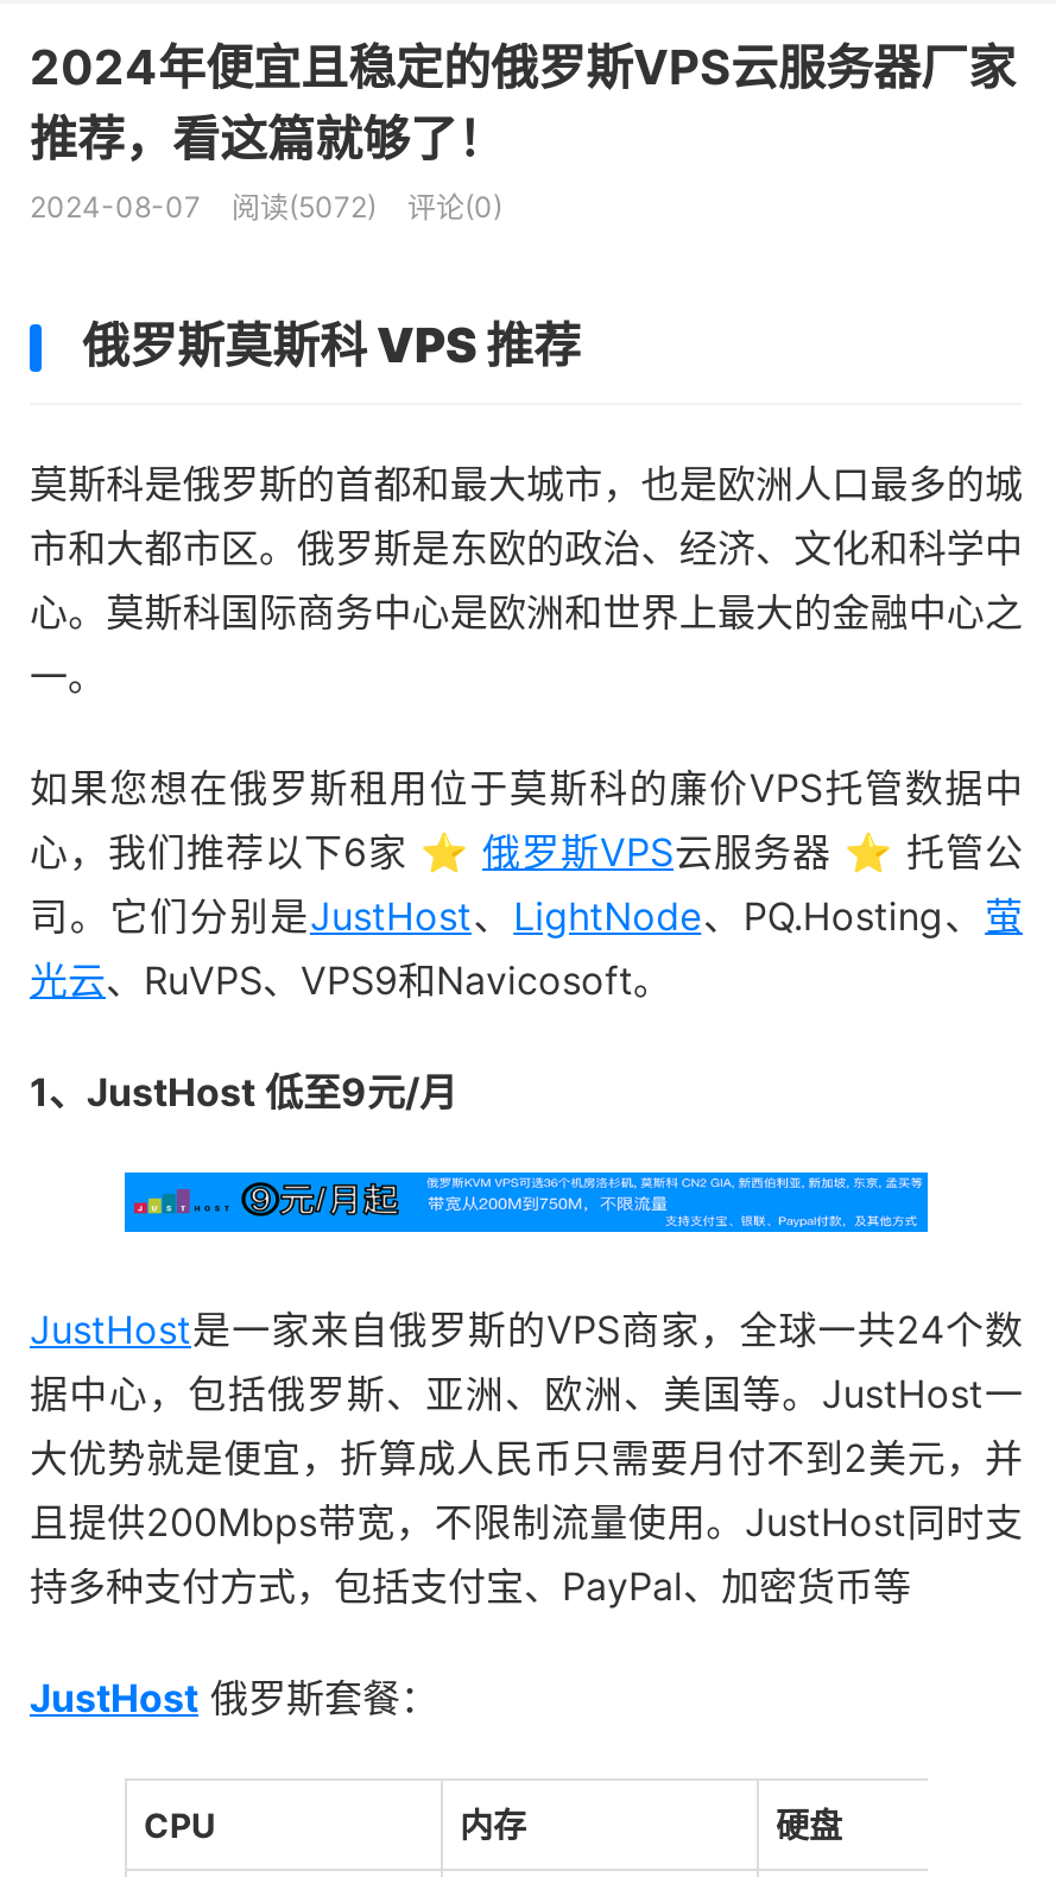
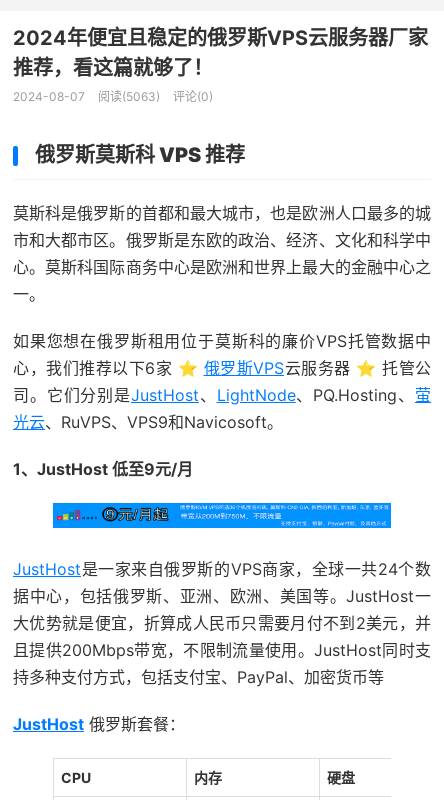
[30,189,502,225] 2024-08-07 阅读(5072) 评论(0) -> [13,89,213,104] 2024-08-07 阅读(5063) 评论(0)

